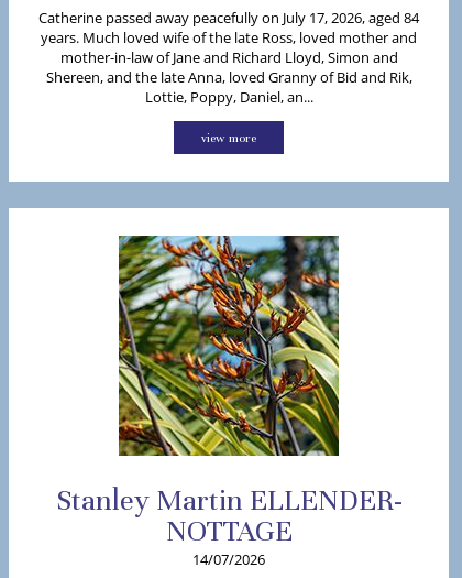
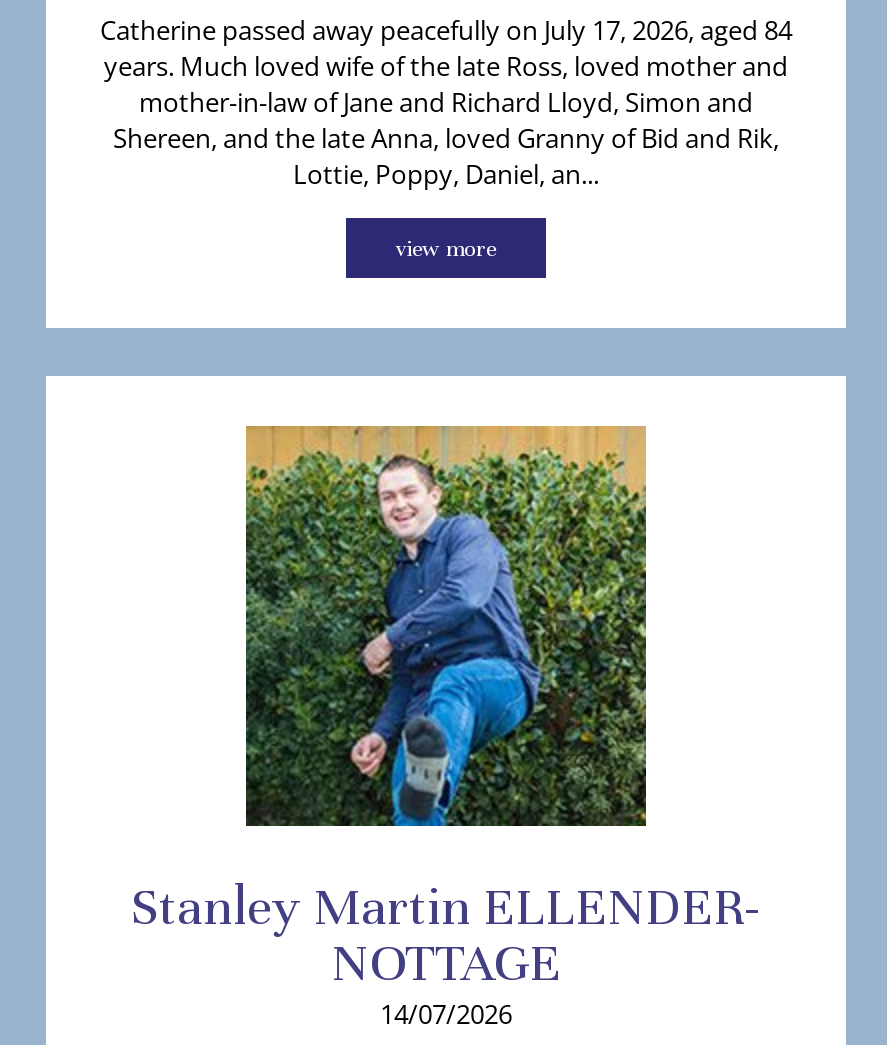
[118,235,340,457] [image] -> [244,424,648,828] [image]

